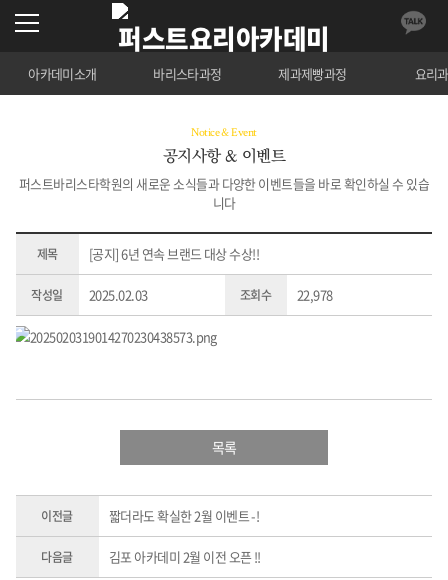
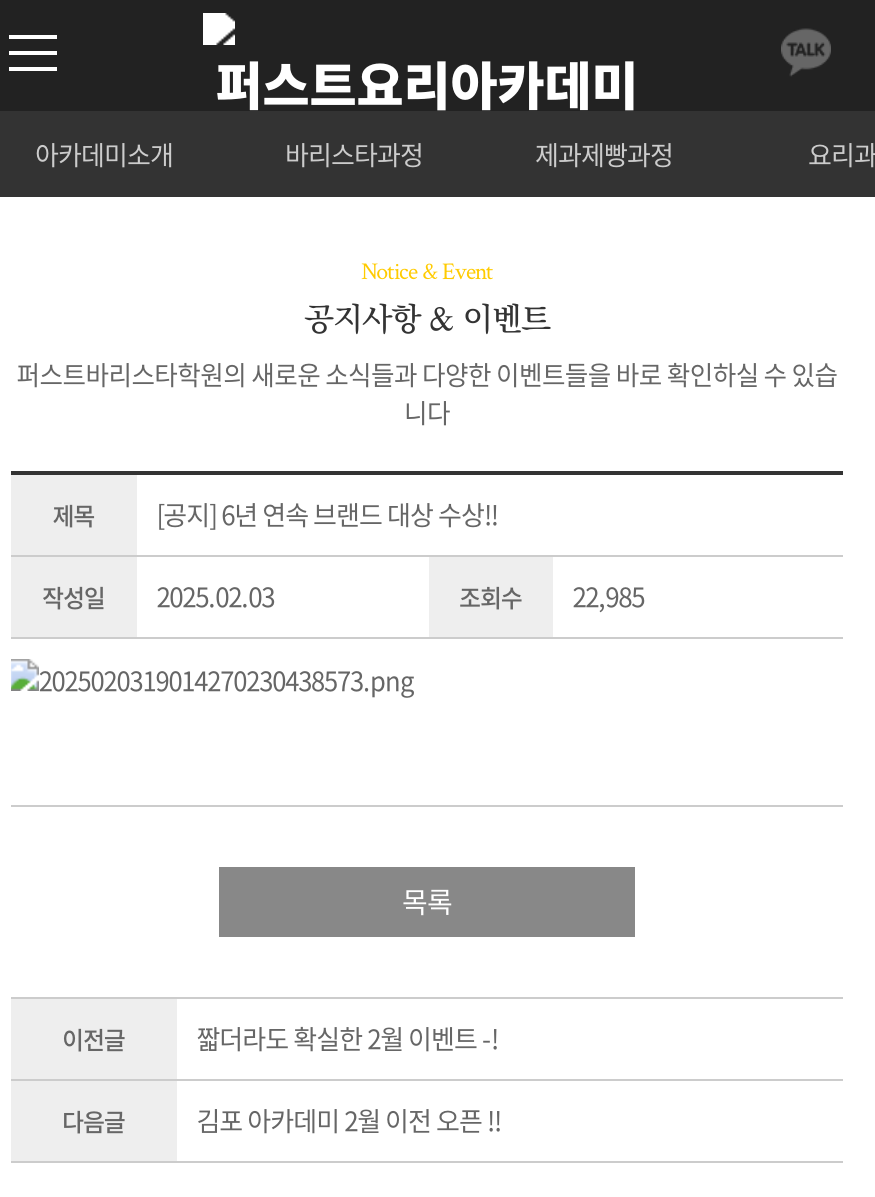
[240,285,333,304] 조회수 22,978 -> [459,577,644,615] 조회수 22,985

